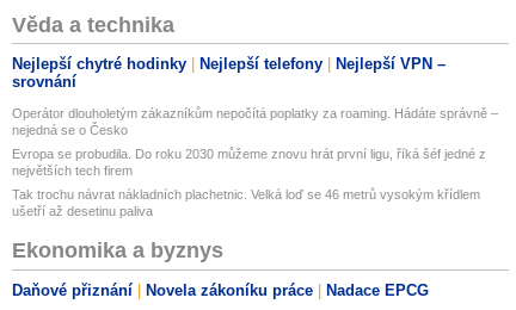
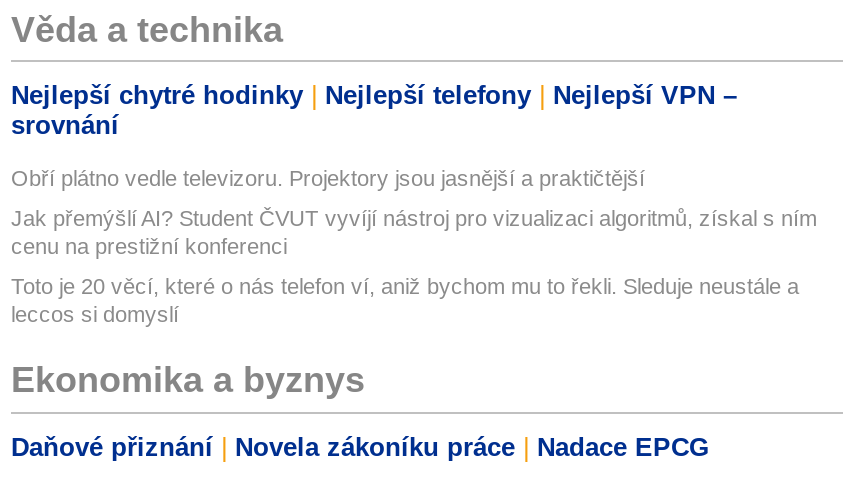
[12,107,498,138] Operátor dlouholetým zákazníkům nepočítá poplatky za roaming. Hádáte správně – | nejedná se o Česko -> [11,167,645,191] Obří plátno vedle televizoru. Projektory jsou jasnější a praktičtější
[12,147,486,178] Evropa se probudila. Do roku 2030 můžeme znovu hrát první ligu, říká šéf jedné z | největších tech firem -> [11,207,817,259] Jak přemýšlí AI? Student ČVUT vyvíjí nástroj pro vizualizaci algoritmů, získal s ním | cenu na prestižní konferenci
[12,188,480,219] Tak trochu návrat nákladních plachetnic. Velká loď se 46 metrů vysokým křídlem | ušetří až desetinu paliva -> [11,275,799,327] Toto je 20 věcí, které o nás telefon ví, aniž bychom mu to řekli. Sleduje neustále a | leccos si domyslí

